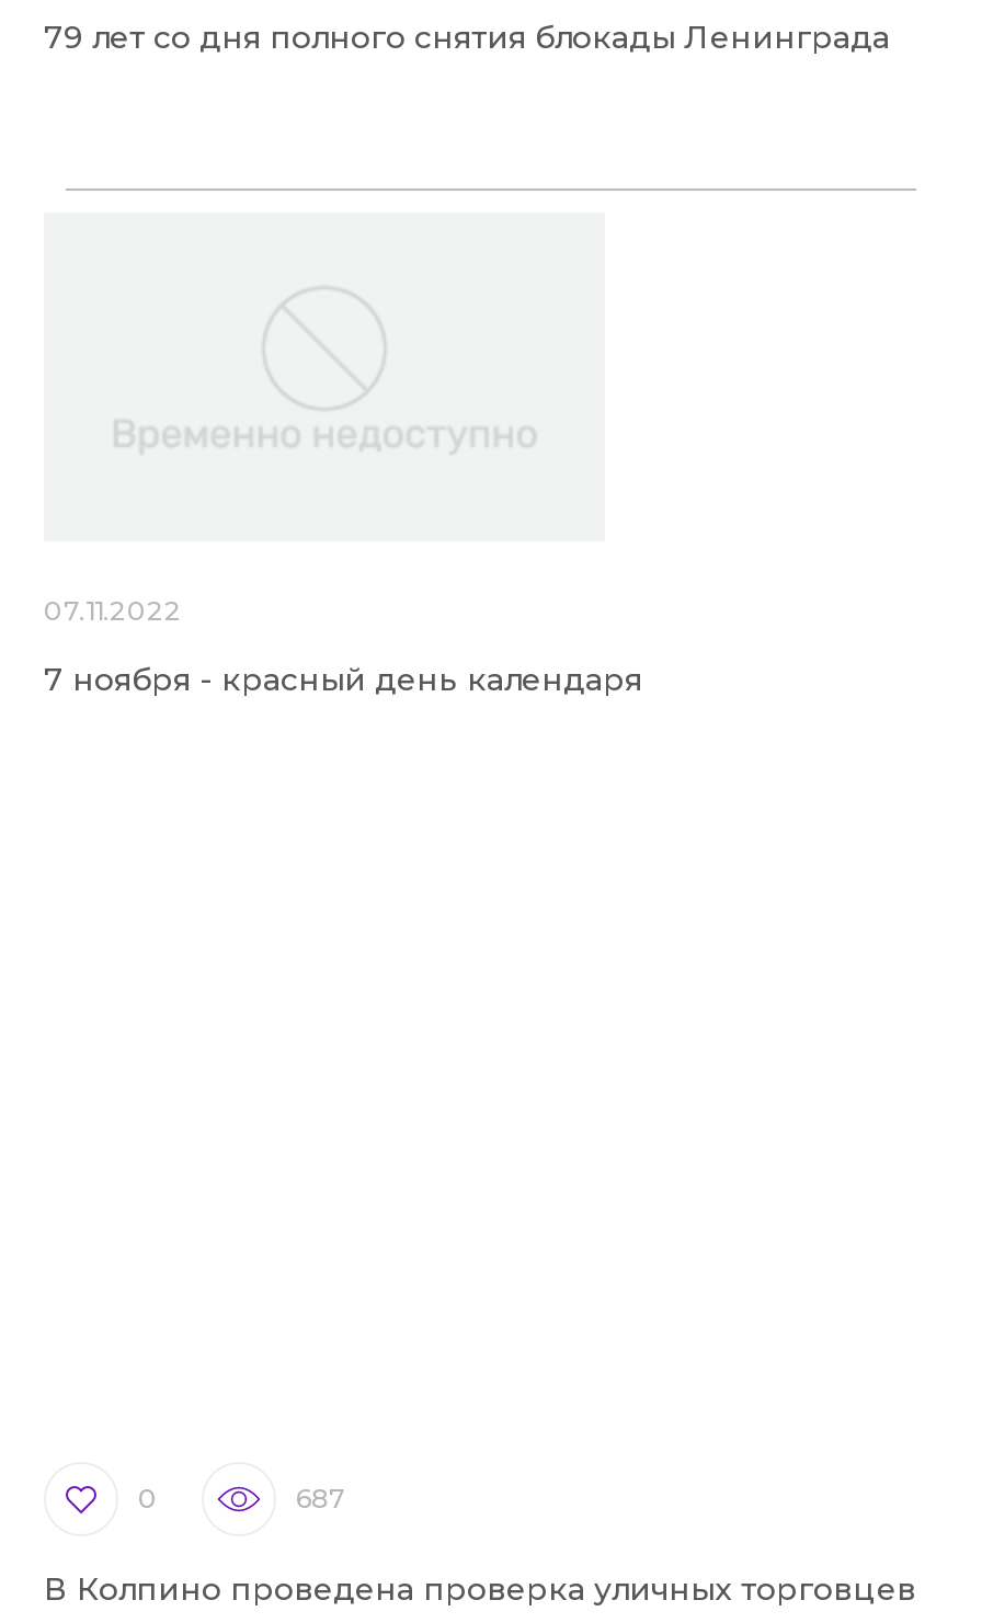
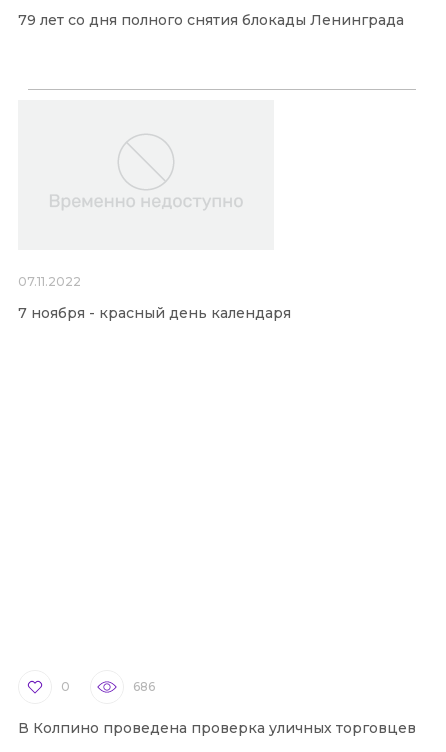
[296,1482,346,1515] 687 -> [133,679,155,694] 686

